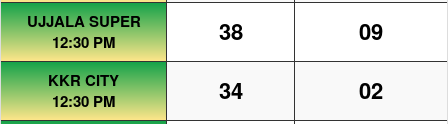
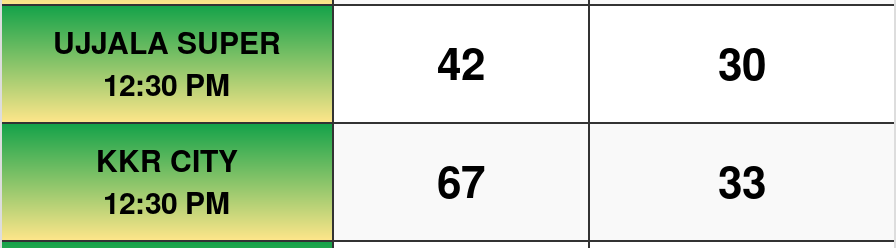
[218,15,242,47] 38 -> [437,30,485,94] 42
[359,15,383,47] 09 -> [718,30,766,94] 30
[218,74,242,106] 34 -> [437,148,485,212] 67
[359,74,383,106] 02 -> [718,148,766,212] 33

